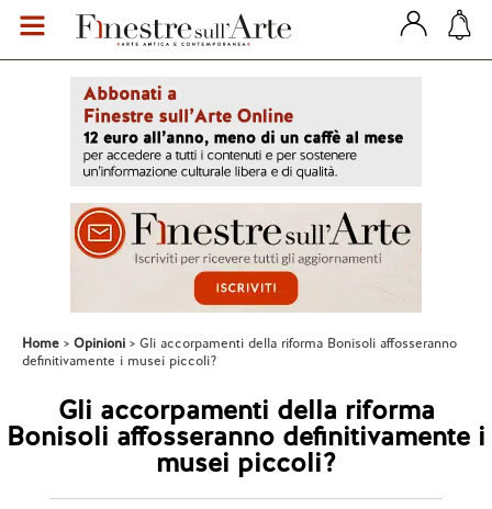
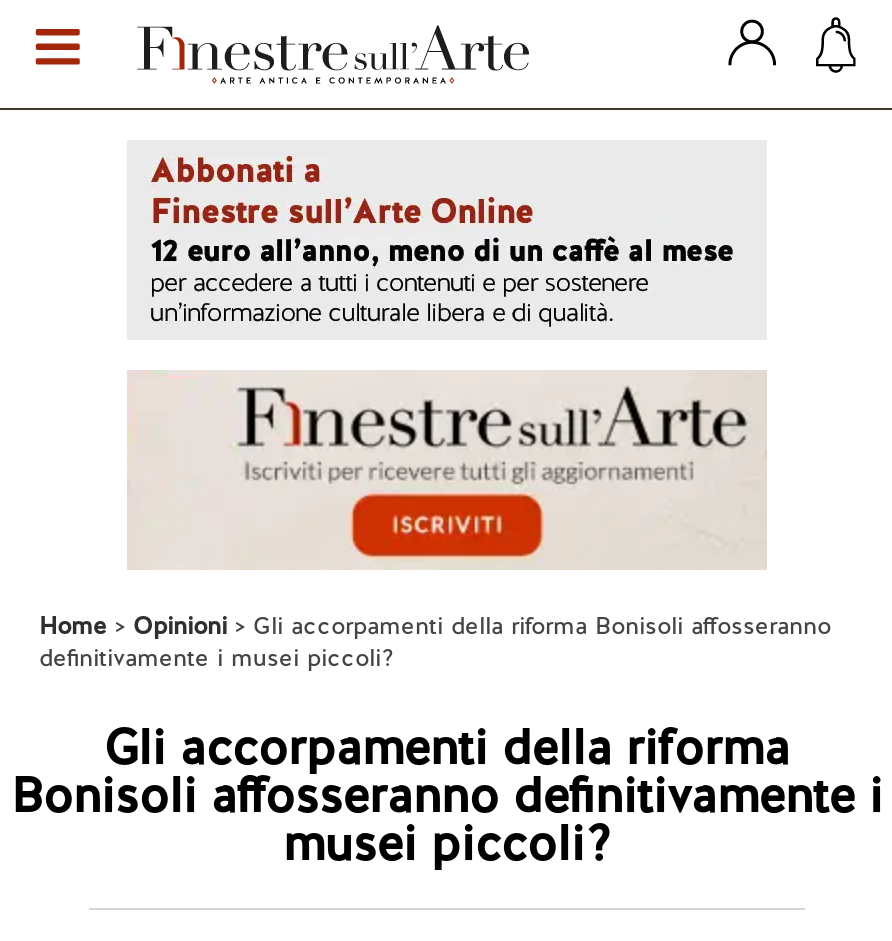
[74,206,126,260] [image] -> none

